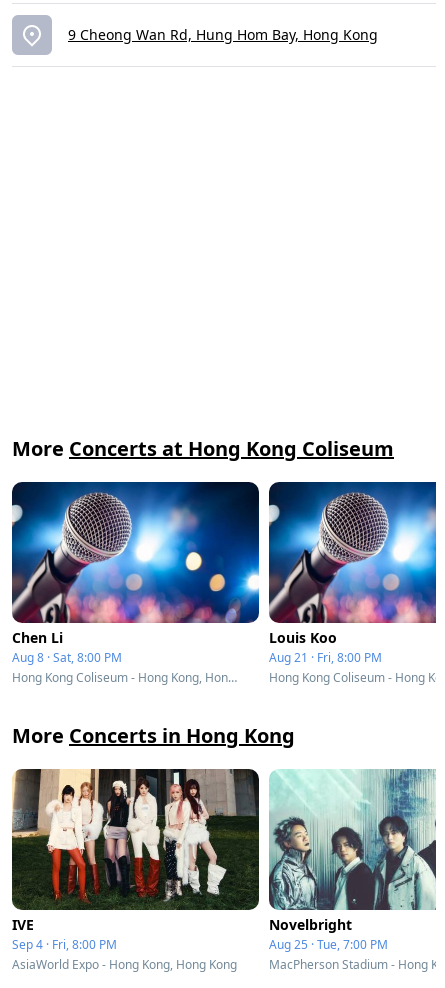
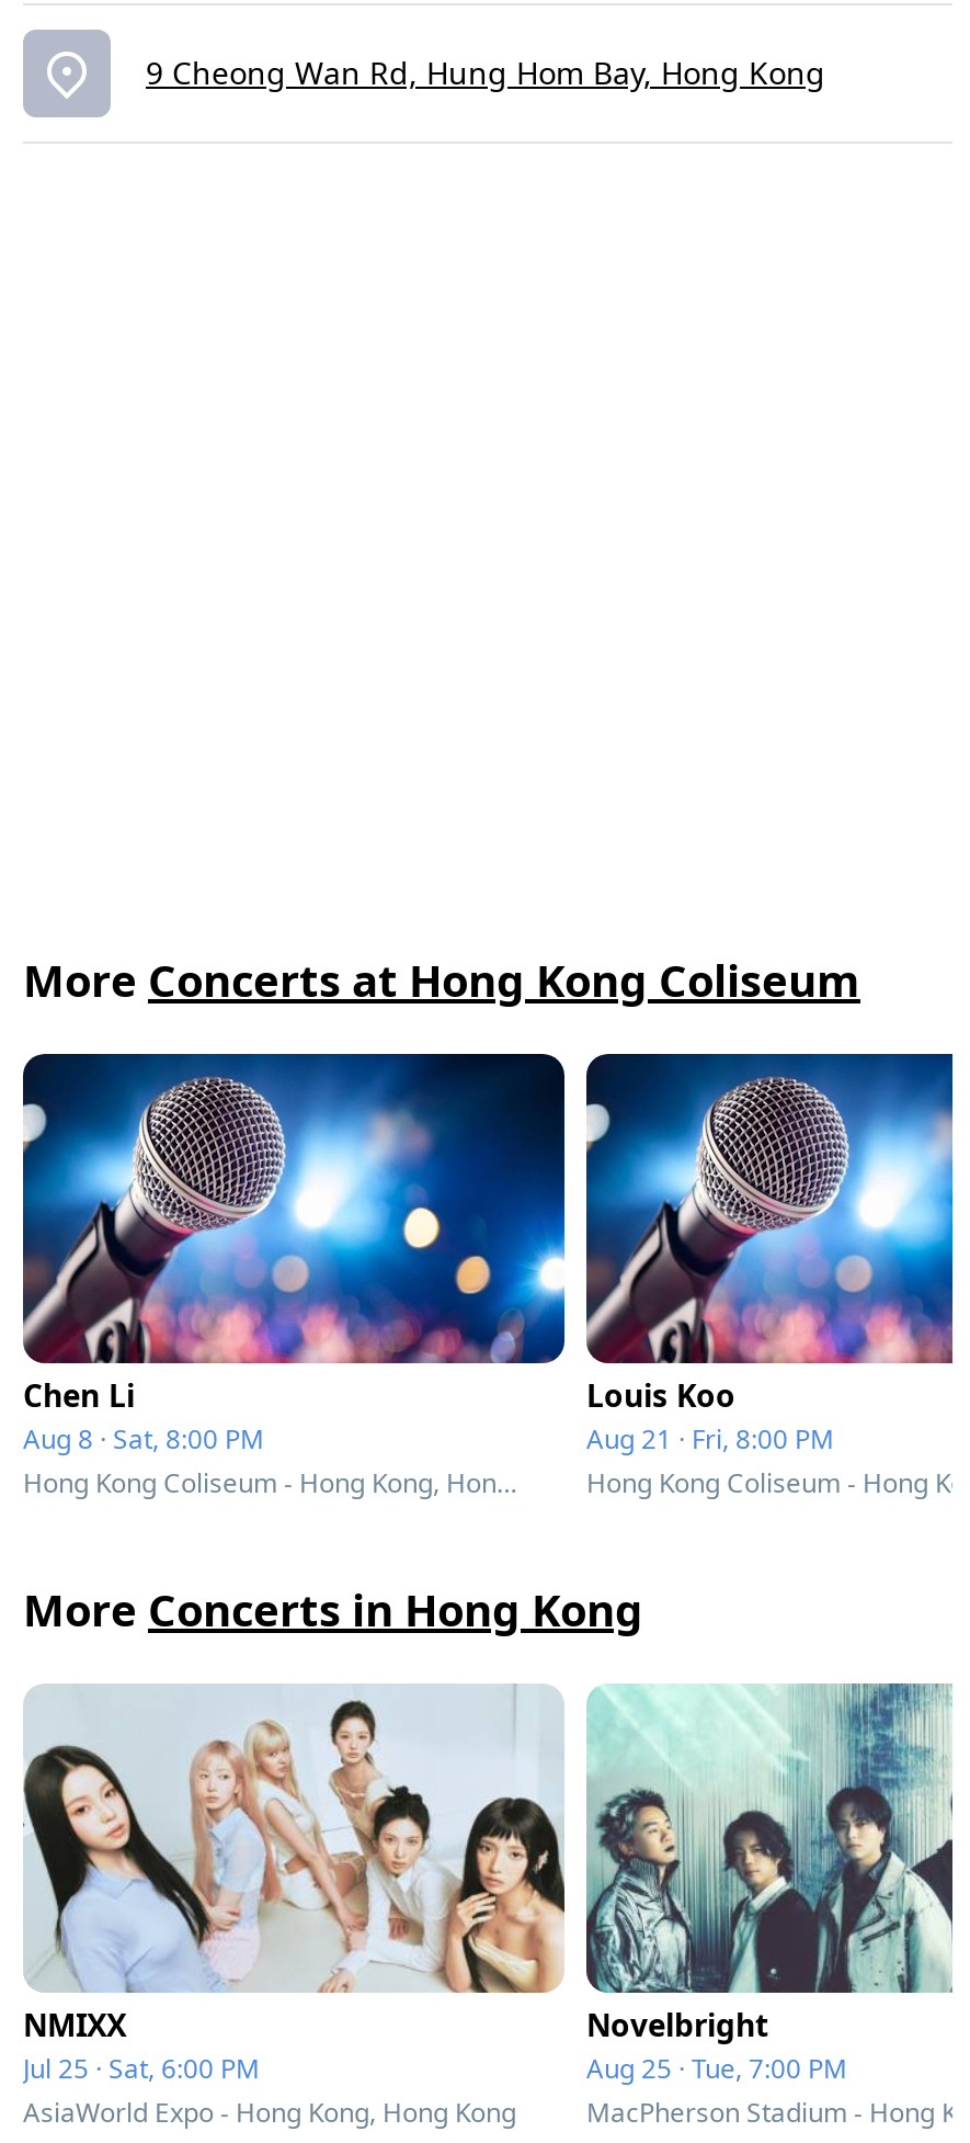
[11,768,260,953] [image] | IVE | Sep 4 · Fri, 8:00 PM -> [23,1683,564,2087] [image] | NMIXX | Jul 25 · Sat, 6:00 PM

